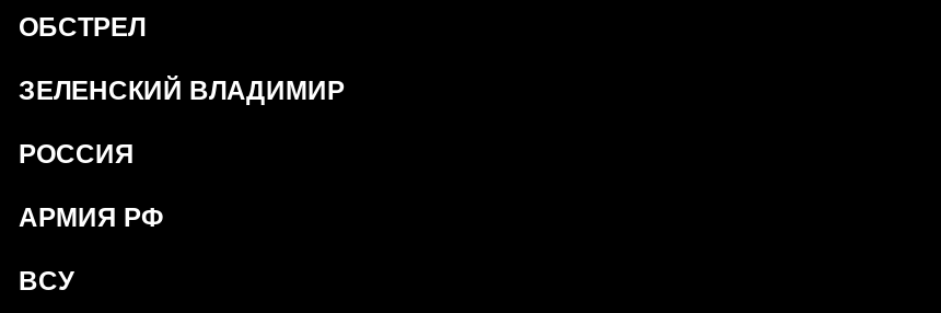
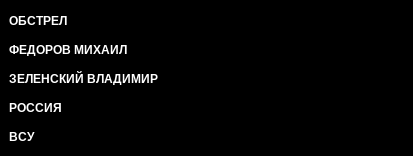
none -> [9,43,127,57] ФЕДОРОВ МИХАИЛ
moved [19,76,345,170] -> [9,72,158,115]: ЗЕЛЕНСКИЙ ВЛАДИМИР | РОССИЯ
[19,202,163,233] АРМИЯ РФ -> none

